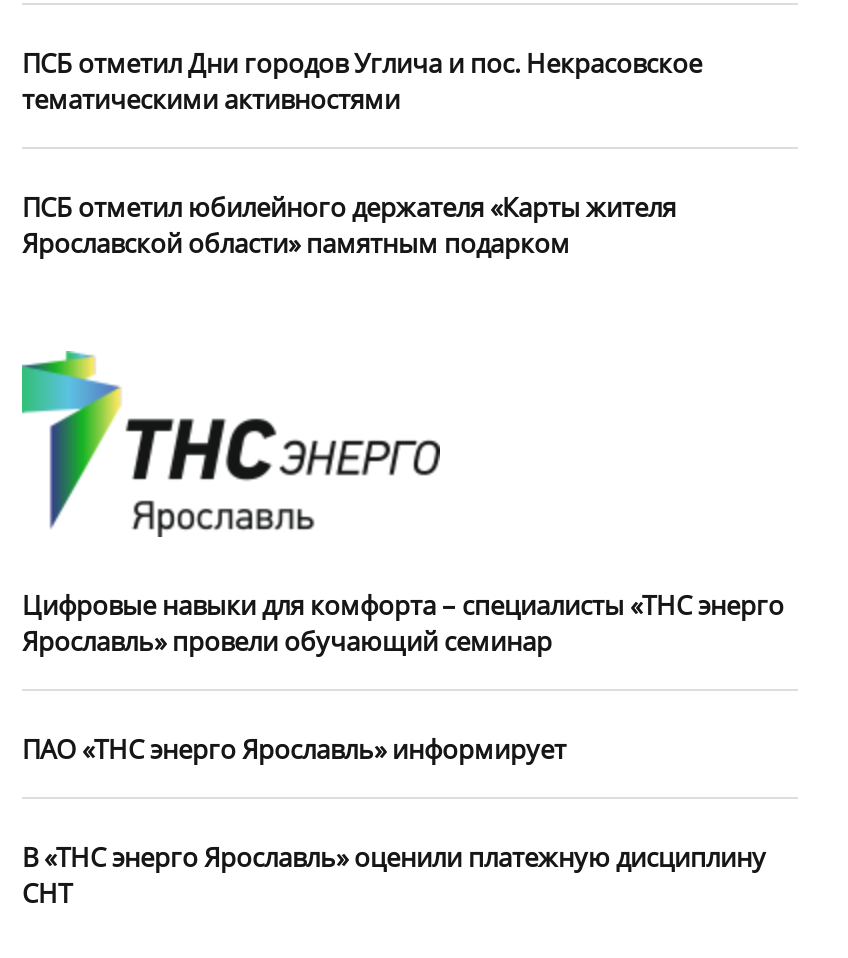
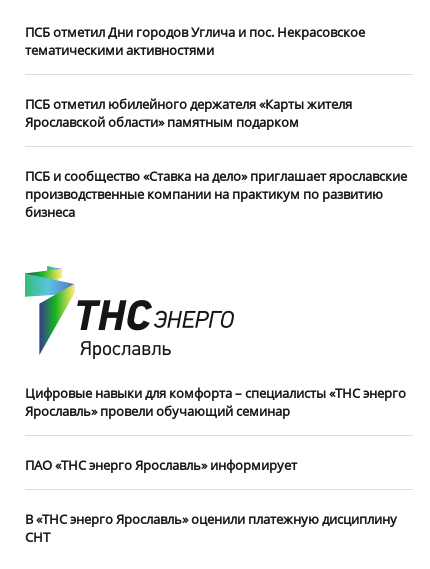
none -> [25,167,407,221] ПСБ и сообщество «Ставка на дело» приглашает ярославские | производственные компании на практикум по развитию | бизнеса

